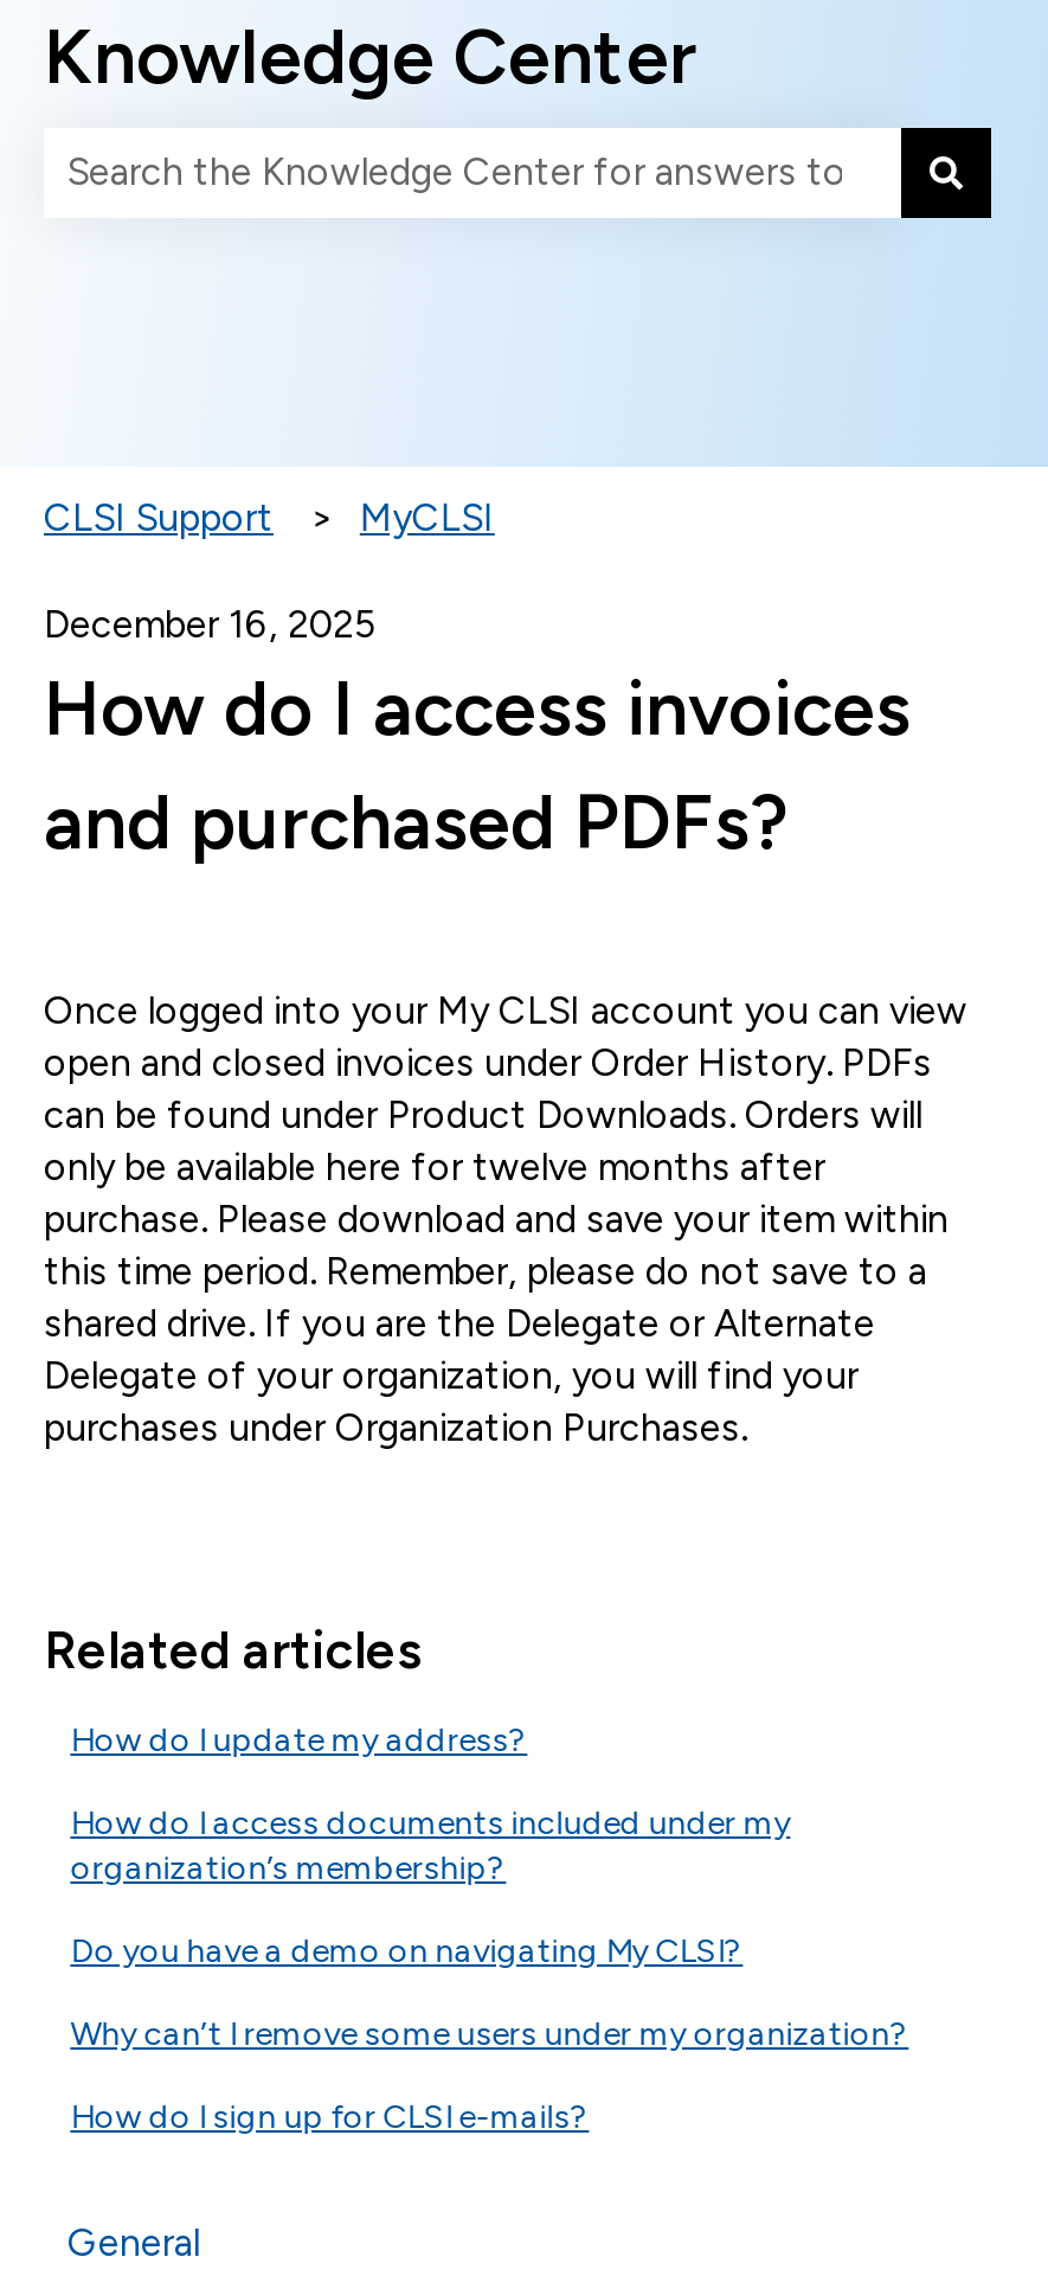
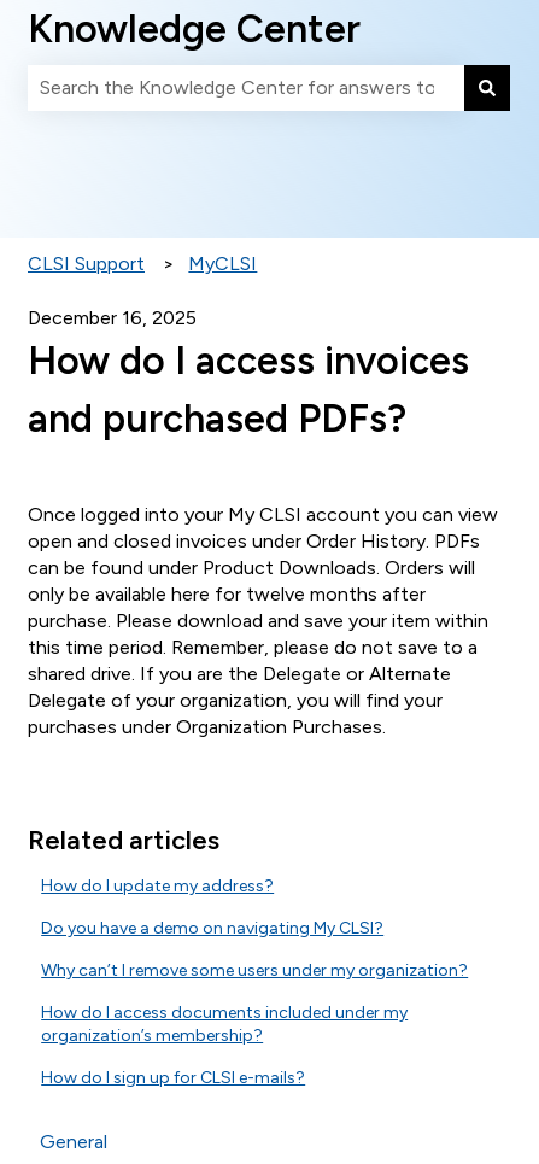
moved [70,1804,790,1889] -> [41,1003,408,1046]: How do I access documents included under my | organization’s membership?
moved [70,1932,909,2055] -> [41,918,468,981]: Do you have a demo on navigating My CLSI? | Why can’t I remove some users under my organization?

